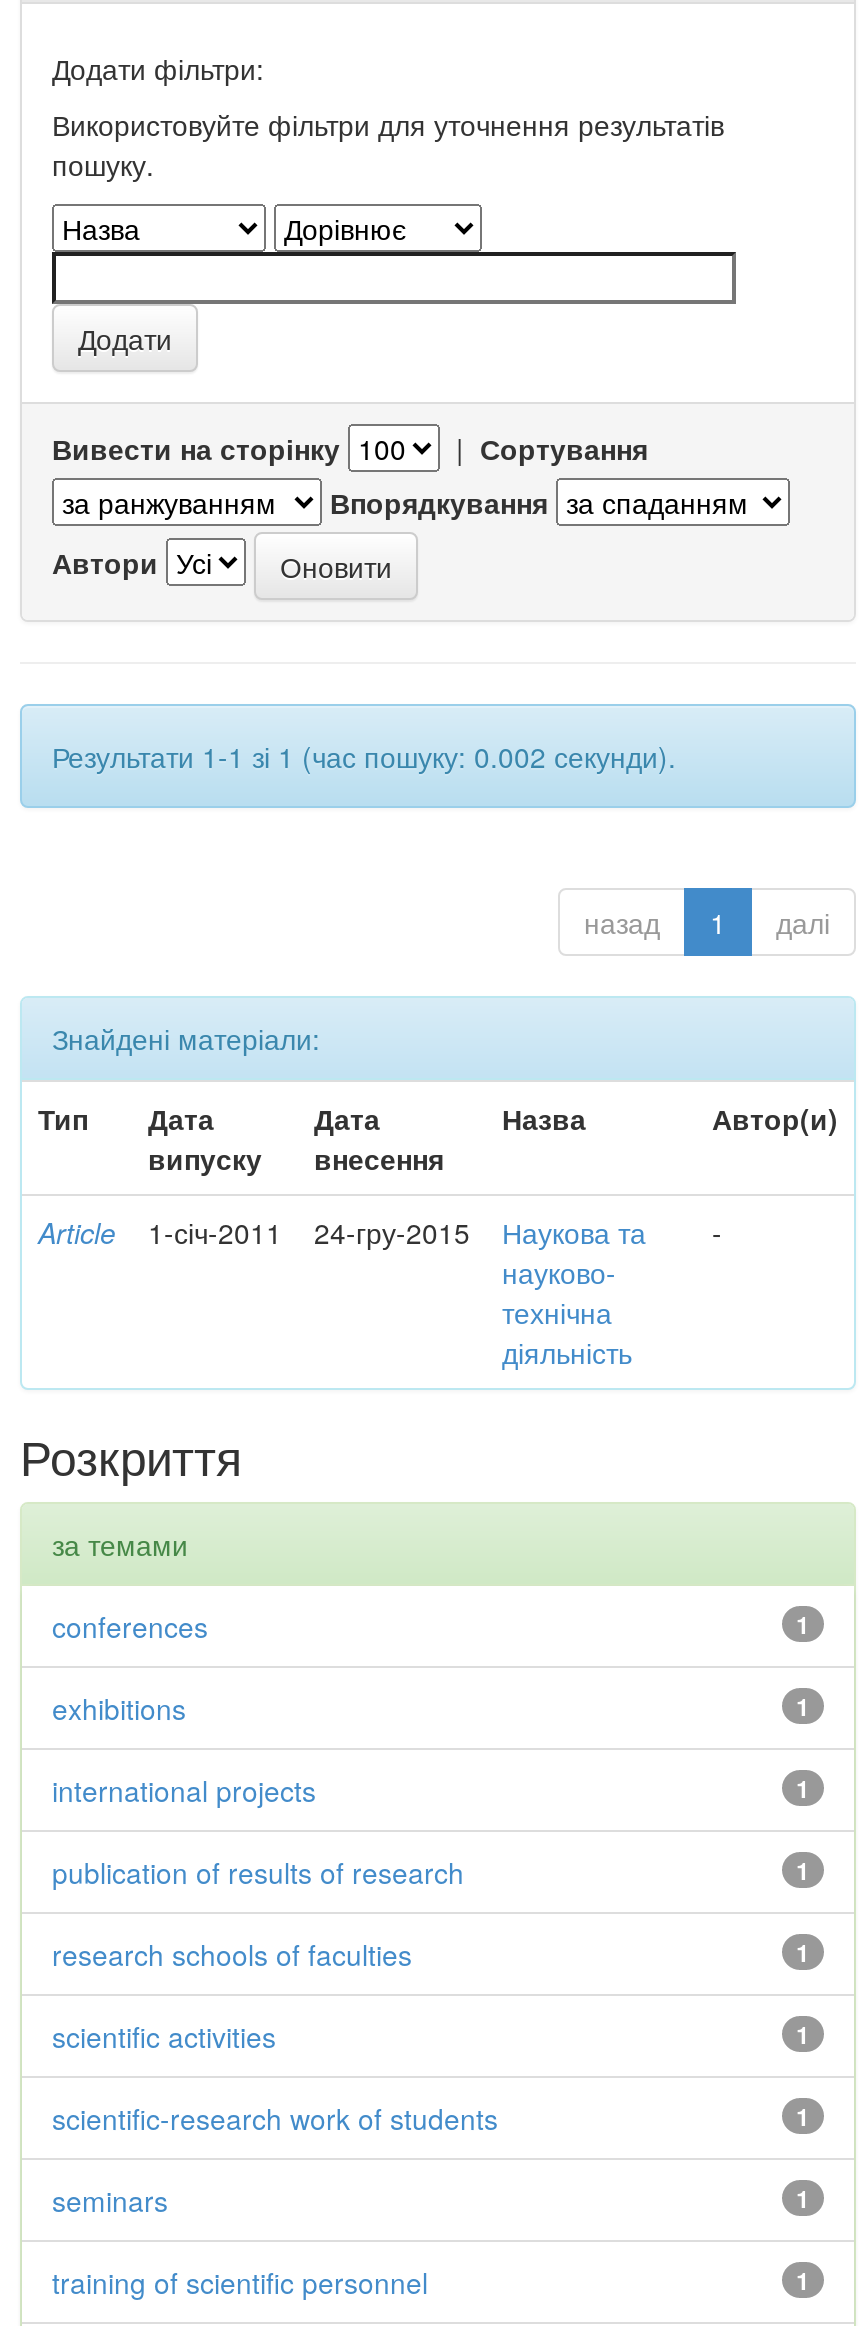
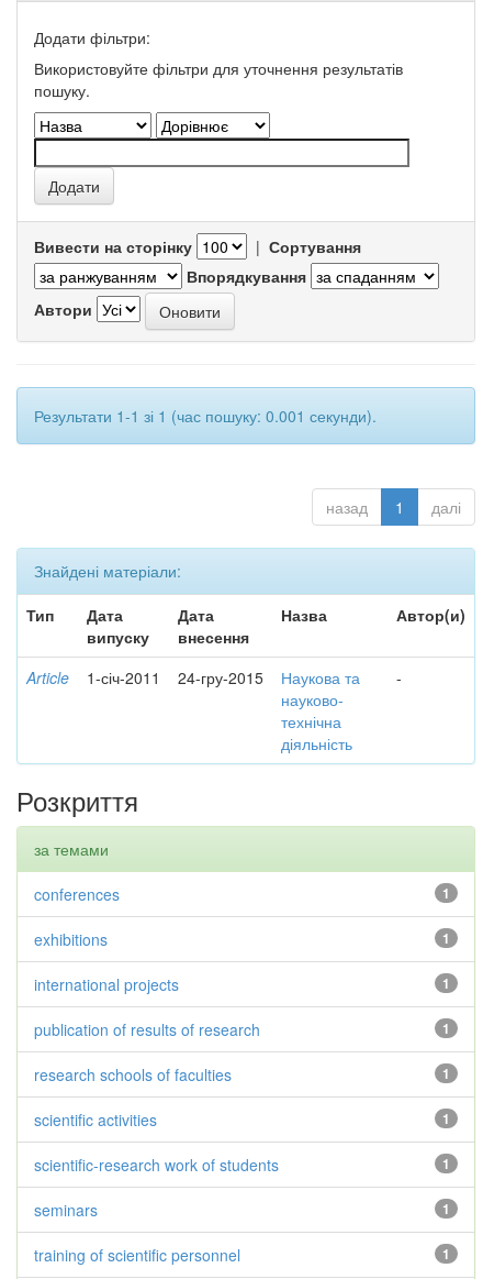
[52,736,676,776] Результати 1-1 зі 1 (час пошуку: 0.002 секунди). -> [34,405,377,427] Результати 1-1 зі 1 (час пошуку: 0.001 секунди).

